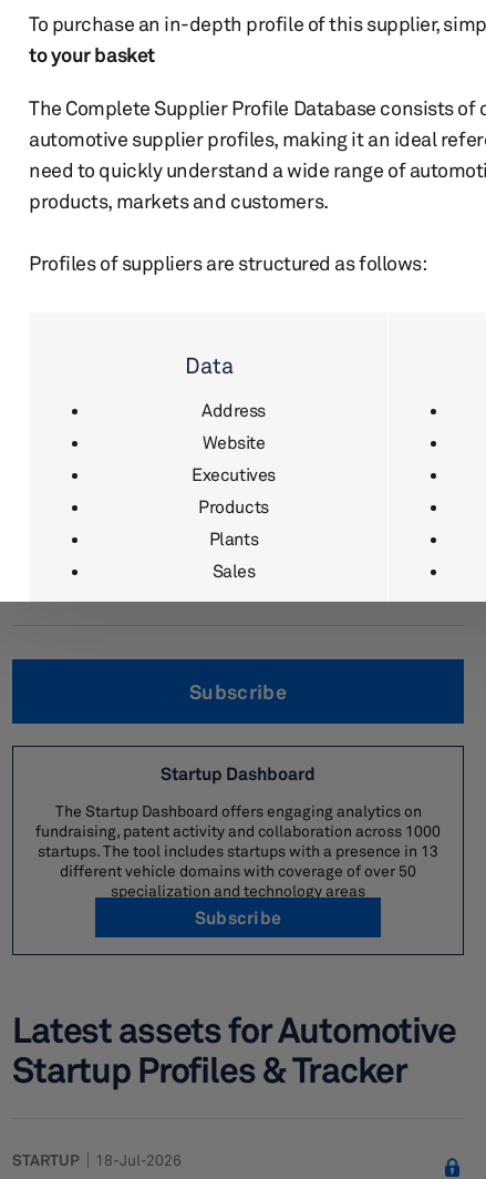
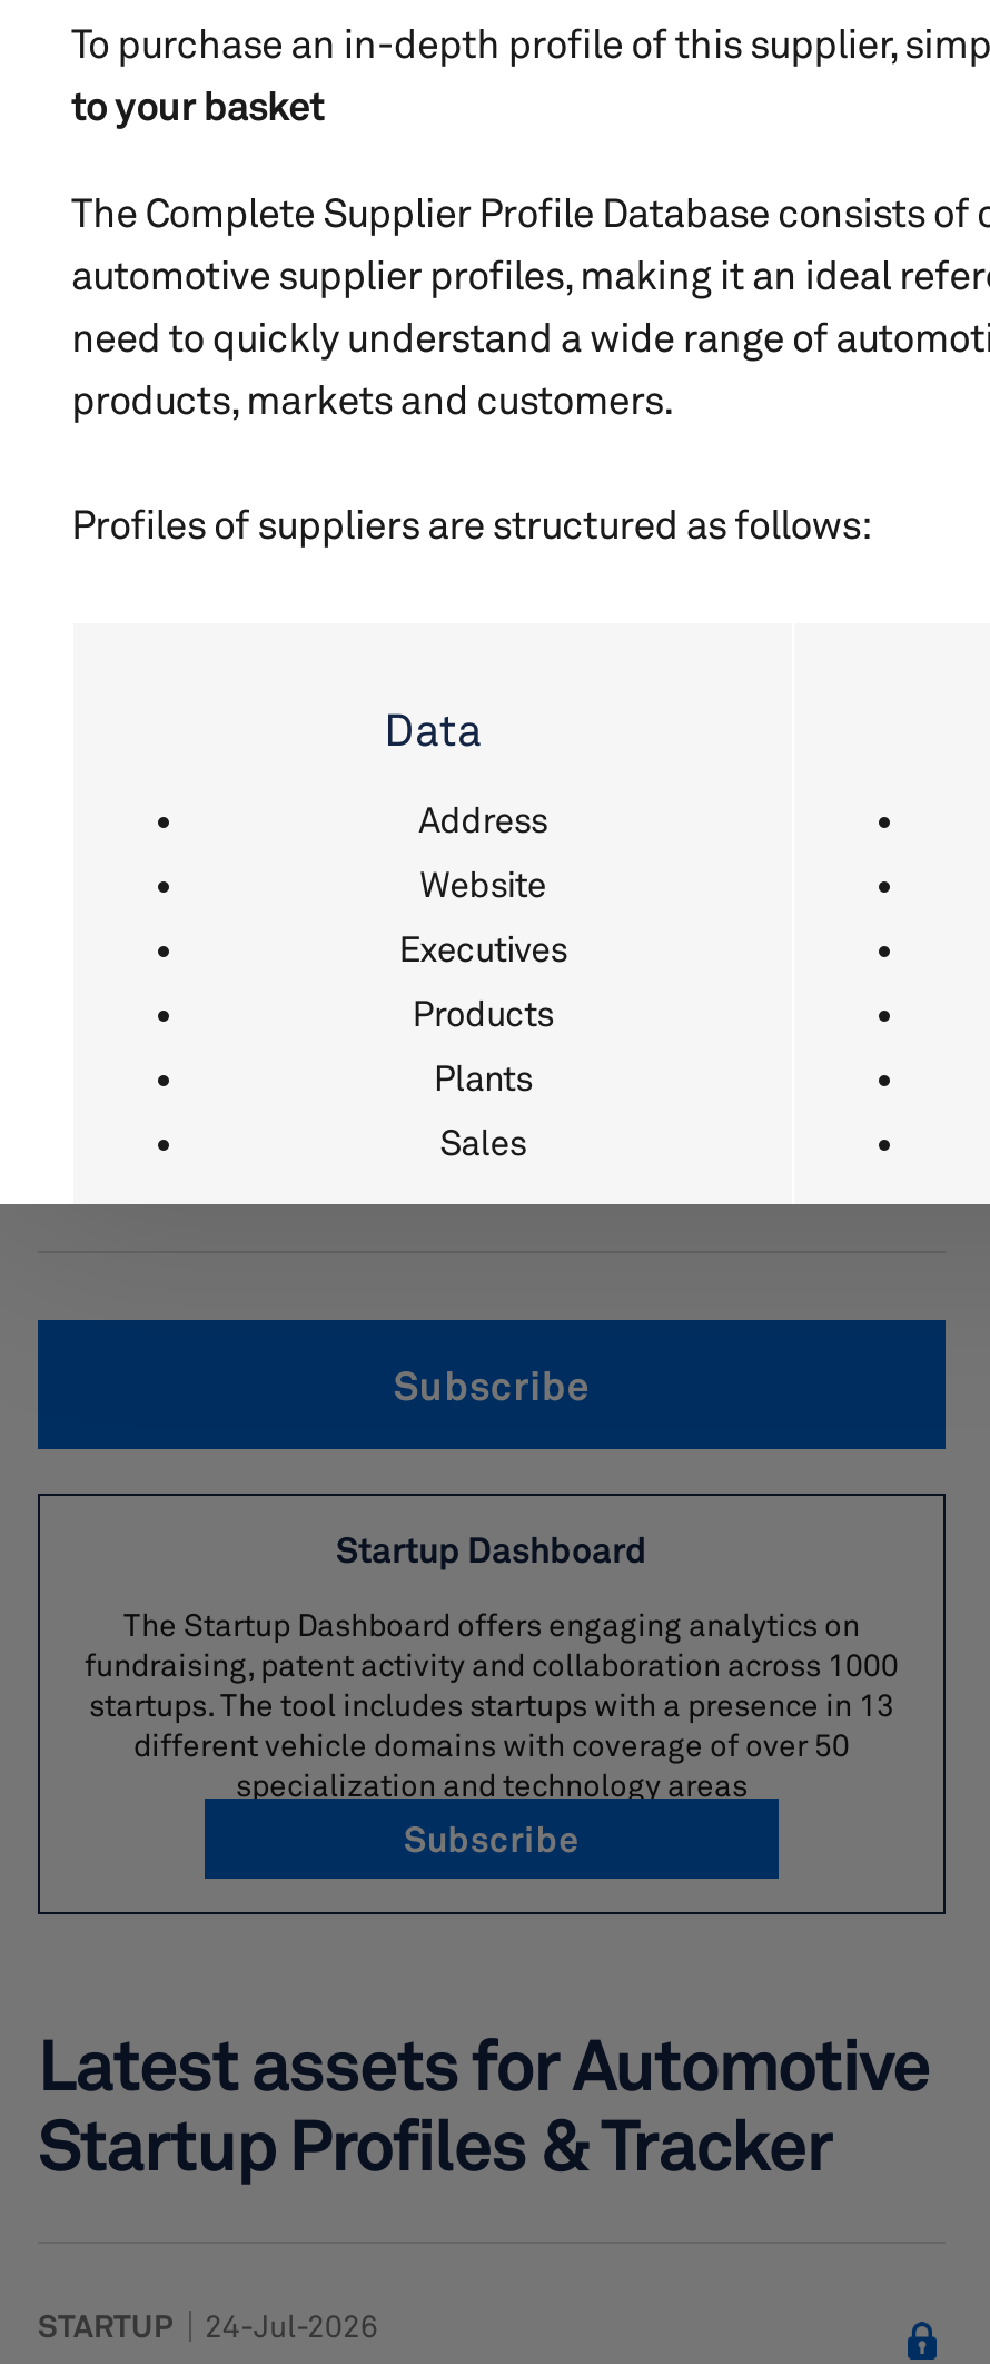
[12,1150,182,1169] STARTUP 18-Jul-2026 -> [38,2306,378,2344] STARTUP 24-Jul-2026

